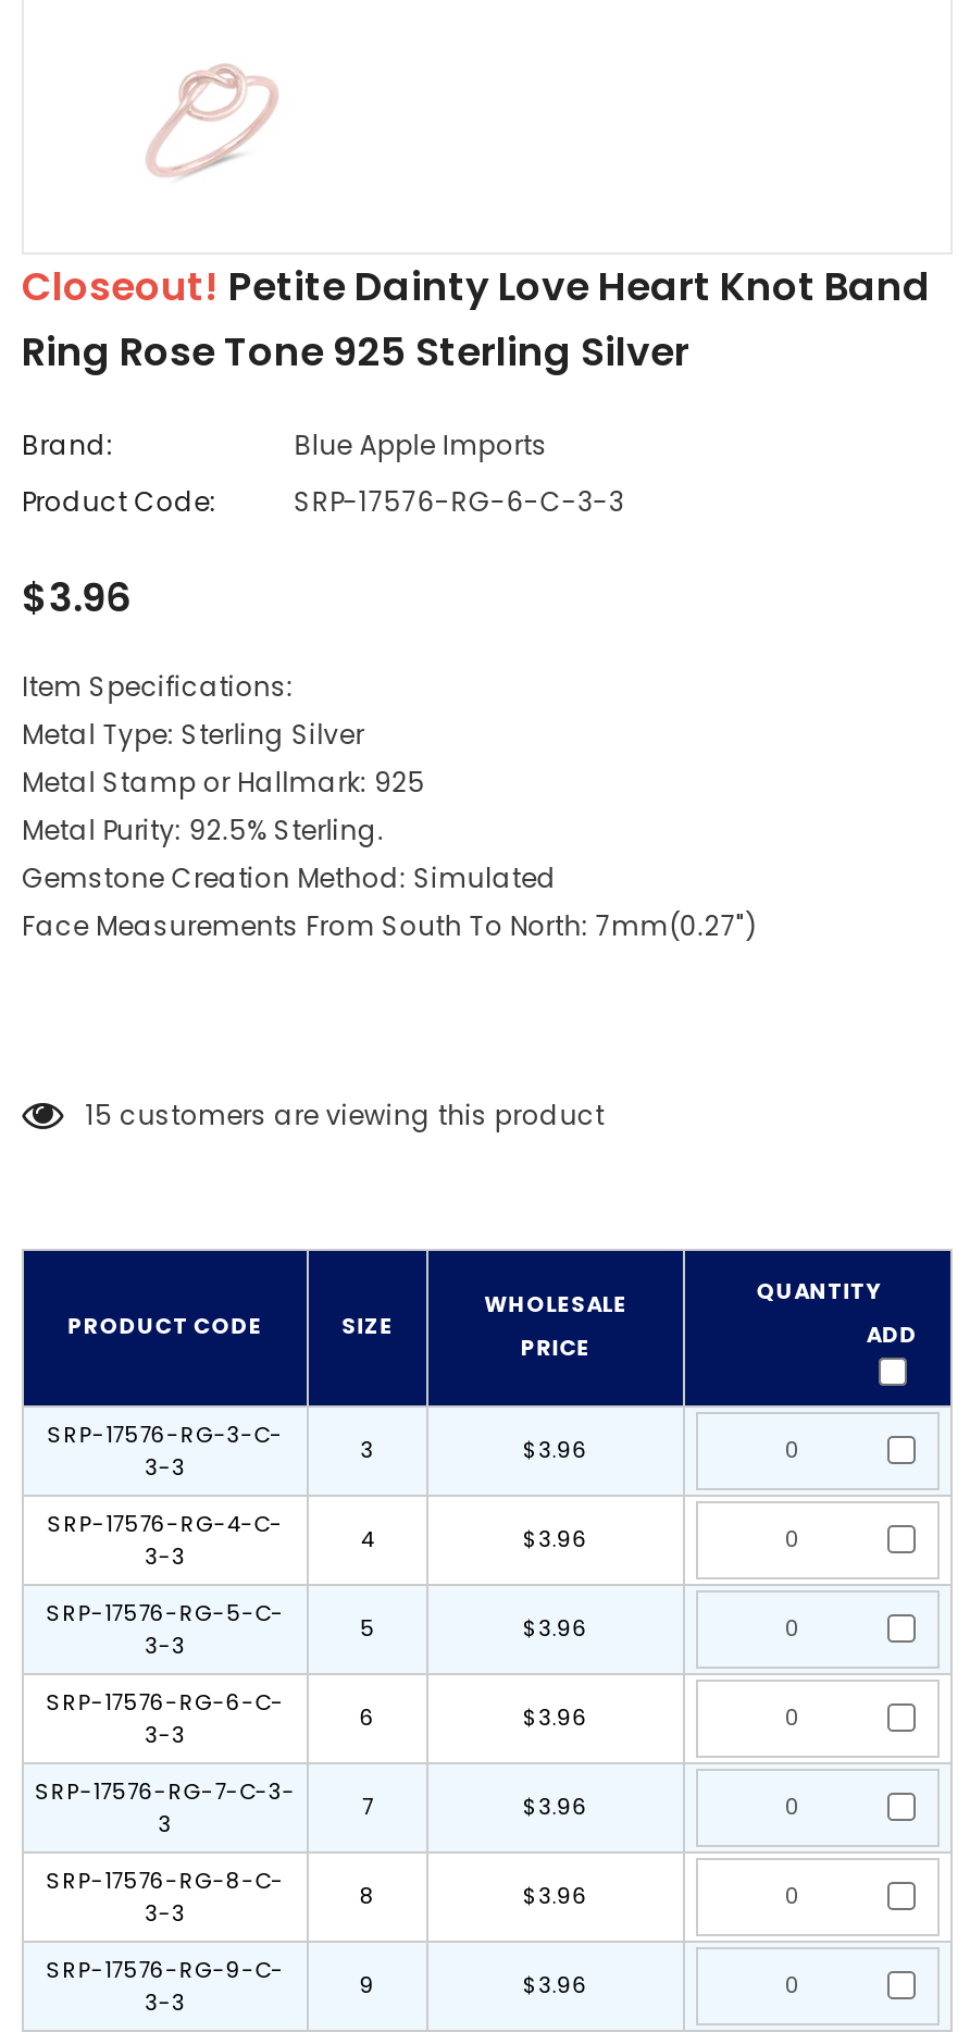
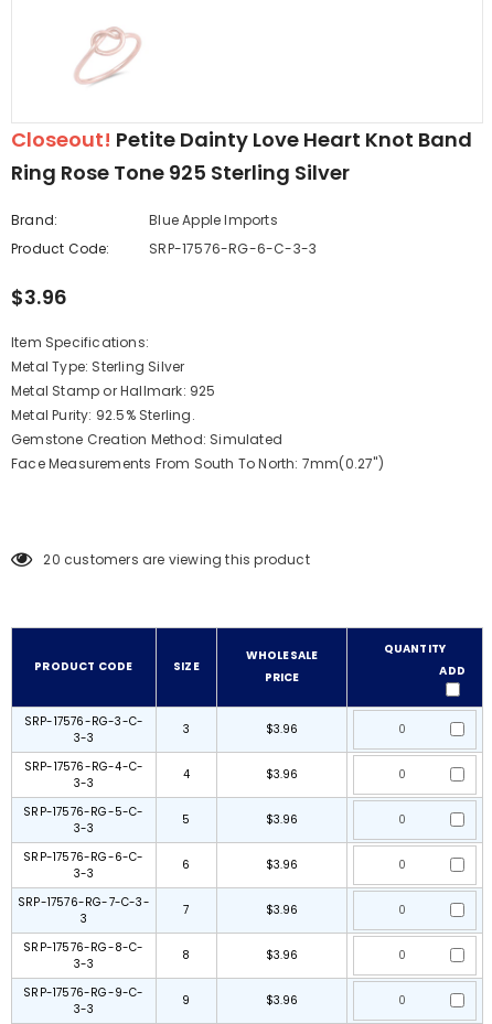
[86,1096,604,1133] 15 customers are viewing this product -> [43,550,310,569] 20 customers are viewing this product

